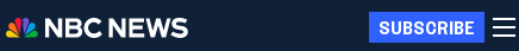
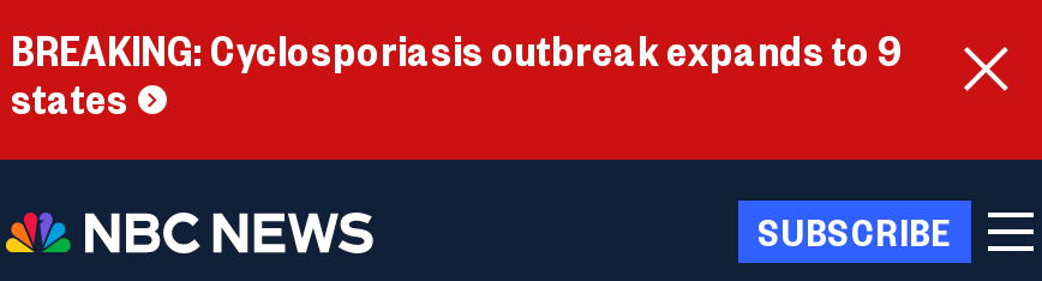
none -> [11,20,902,124] BREAKING: Cyclosporiasis outbreak expands to 9 | states

